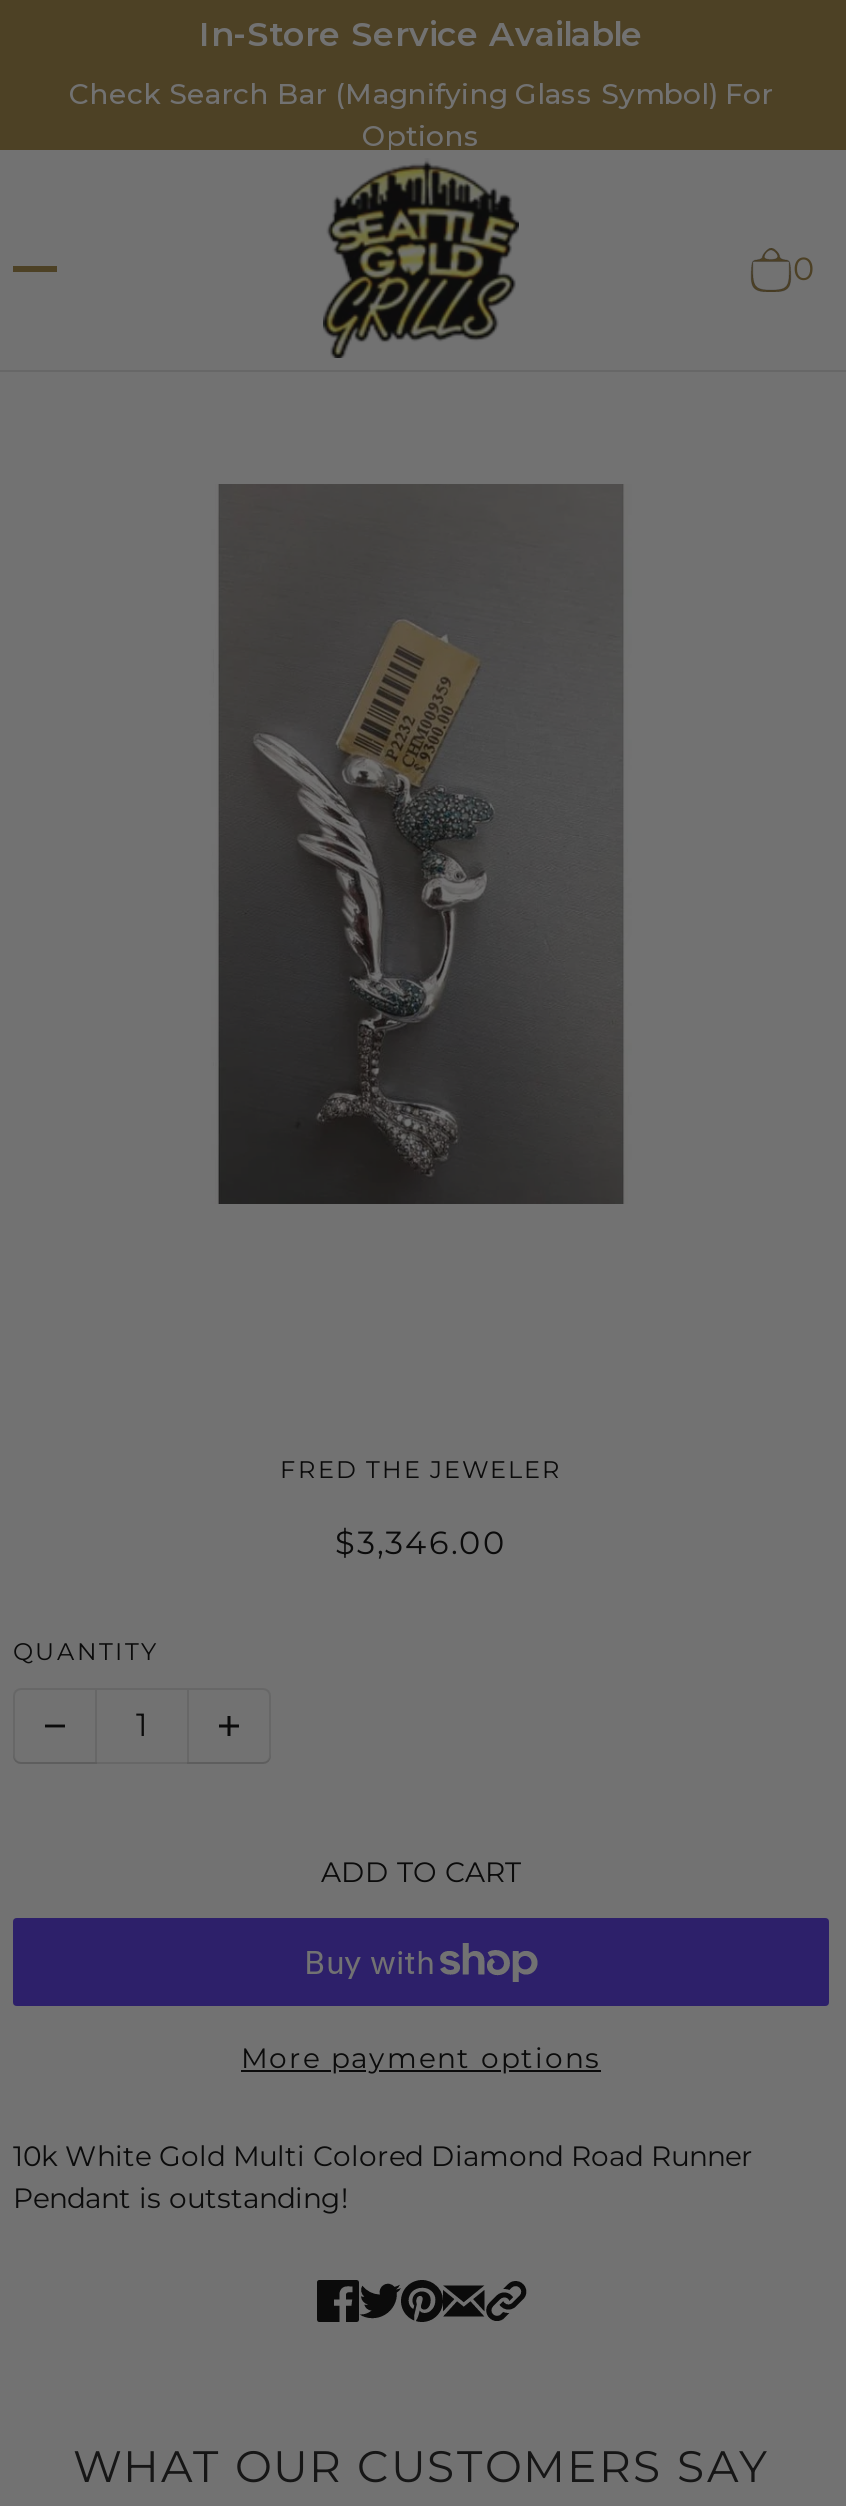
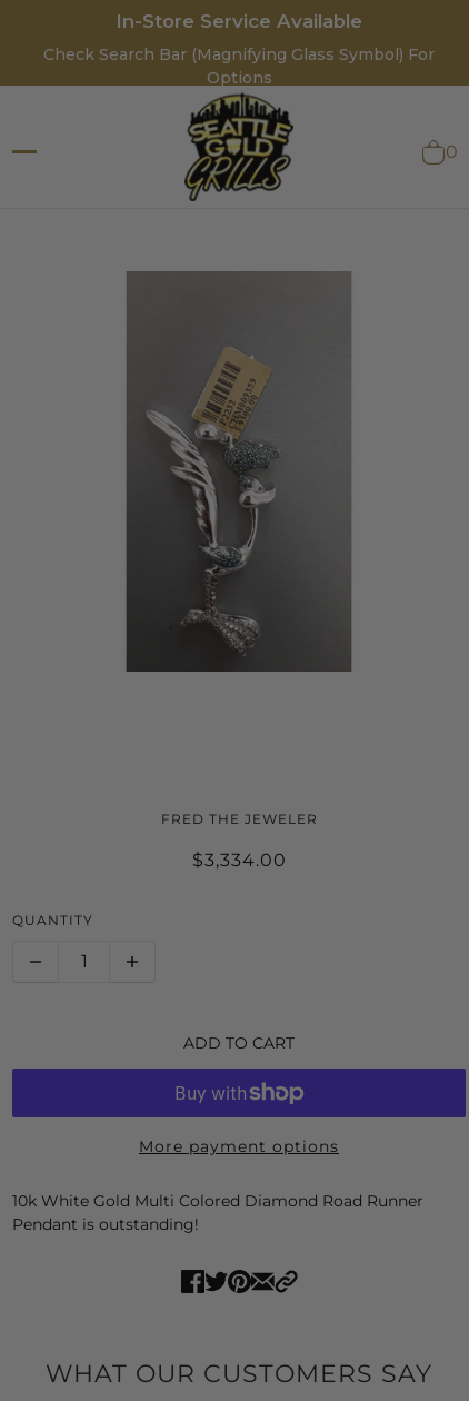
[335,1524,507,1562] $3,346.00 -> [192,849,286,871] $3,334.00

